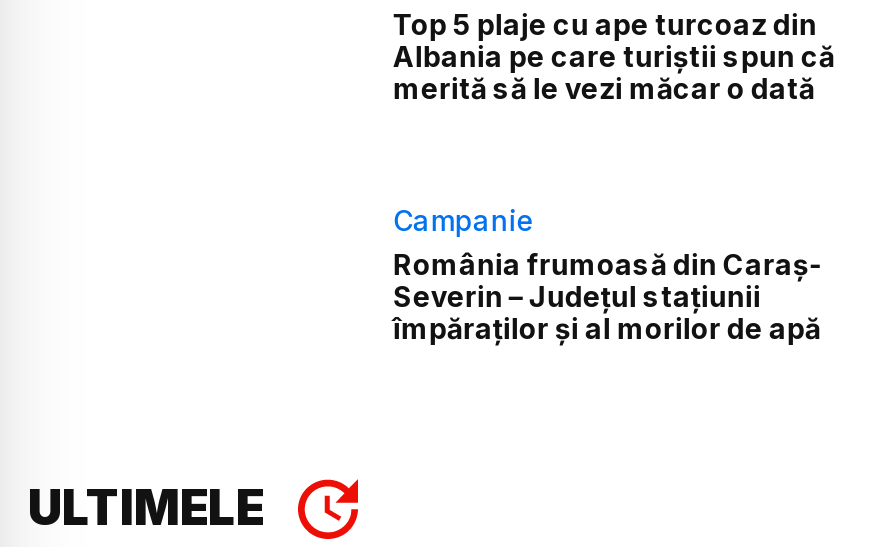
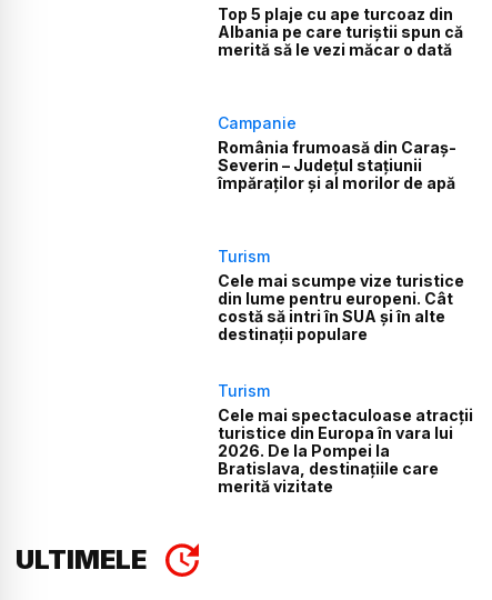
none -> [218,247,474,495] Turism | Cele mai scumpe vize turistice | din lume pentru europeni. Cât | costă să intri în SUA și în alte | destinații populare | Turism | Cele mai spectaculoase atracții | turistice din Europa în vara lui | 2026. De la Pompei la | Bratislava, destinațiile care | merită vizitate

